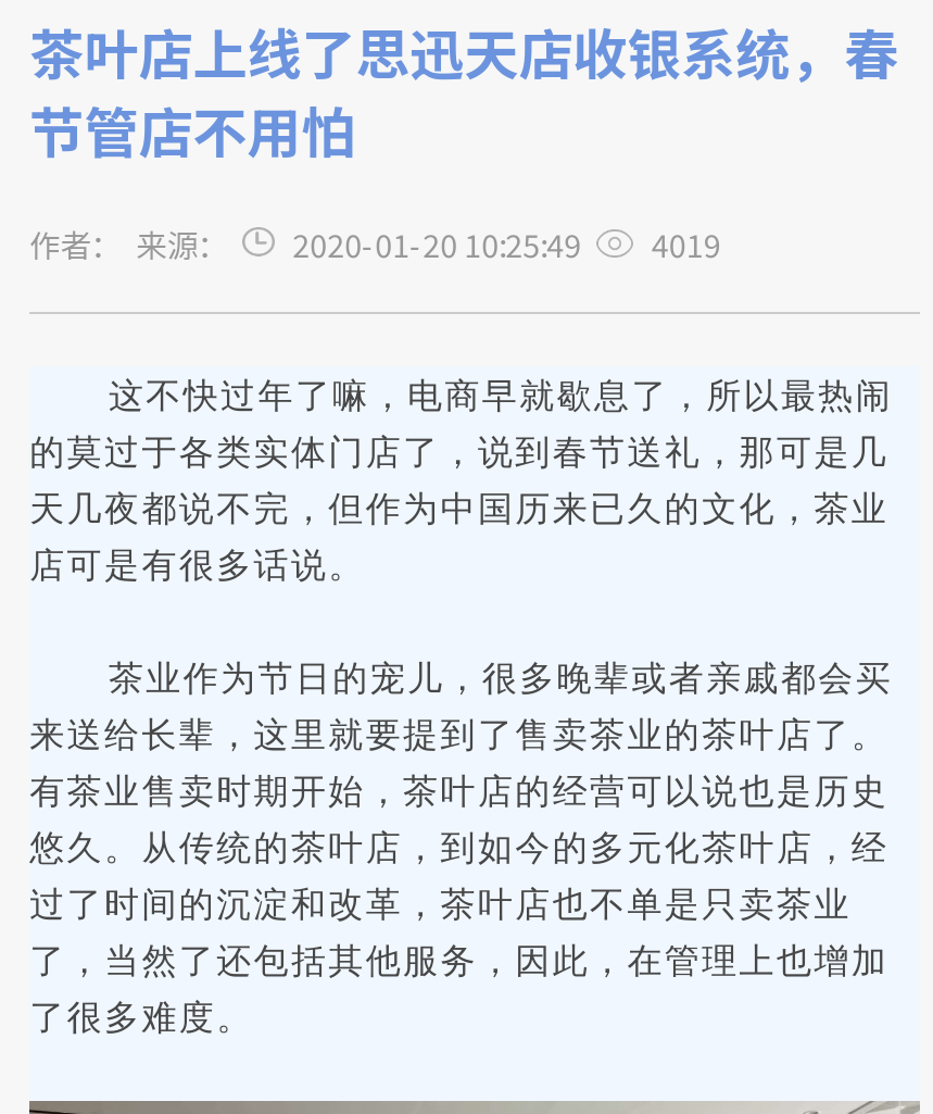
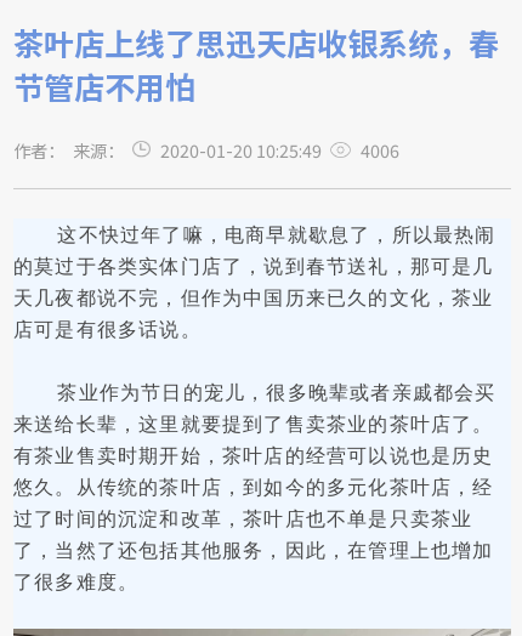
[30,220,721,266] 作者： 来源： 2020-01-20 10:25:49 4019 -> [13,137,400,162] 作者： 来源： 2020-01-20 10:25:49 4006

